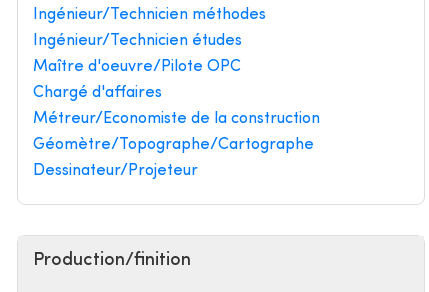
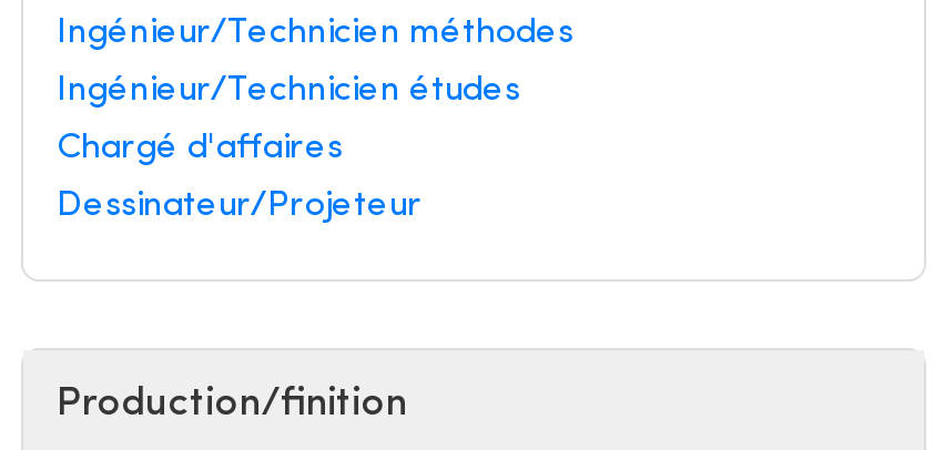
[33,59,241,75] Maître d'oeuvre/Pilote OPC -> none
[33,111,320,153] Métreur/Economiste de la construction | Géomètre/Topographe/Cartographe -> none

